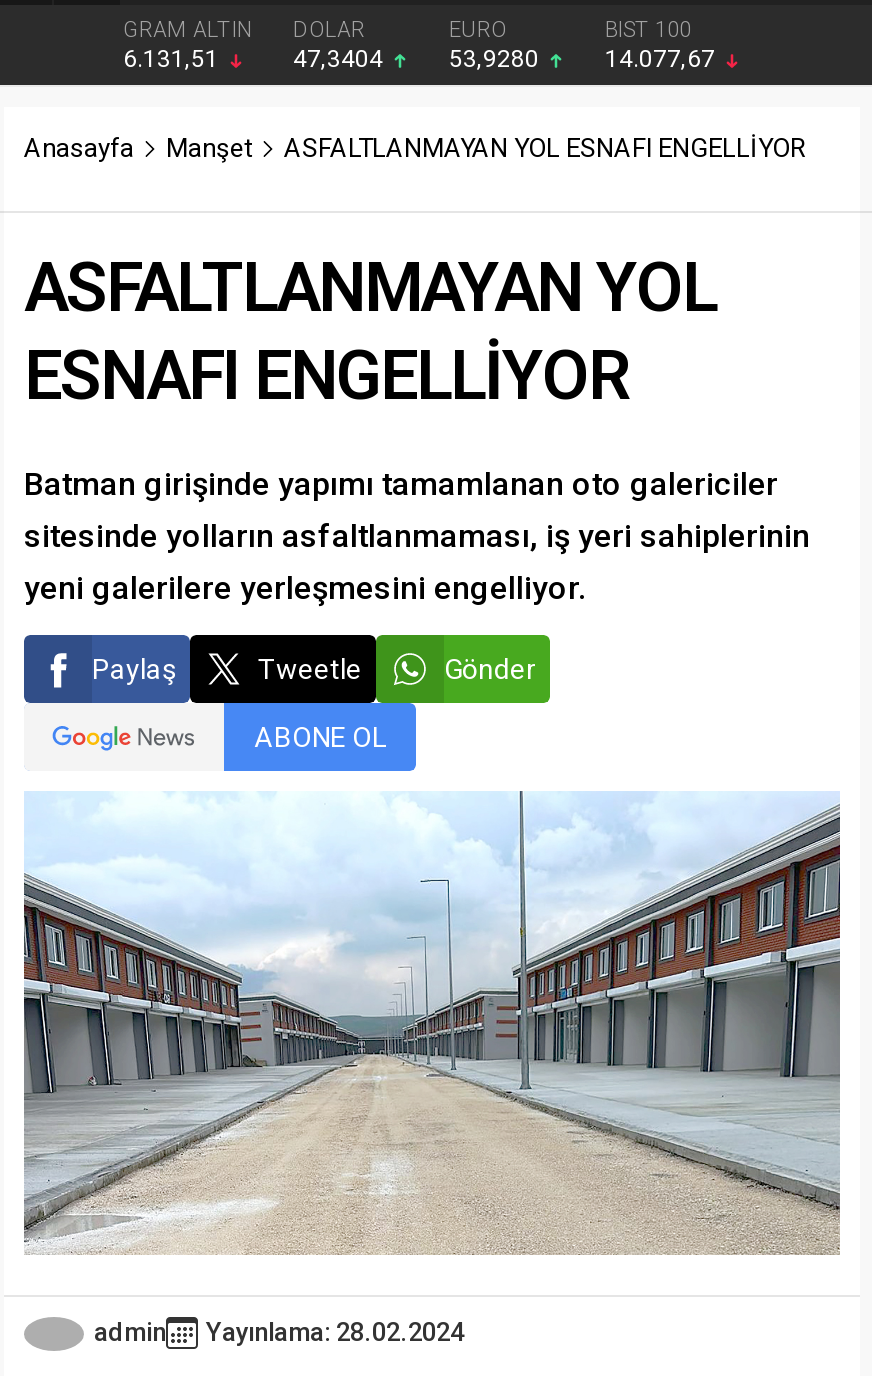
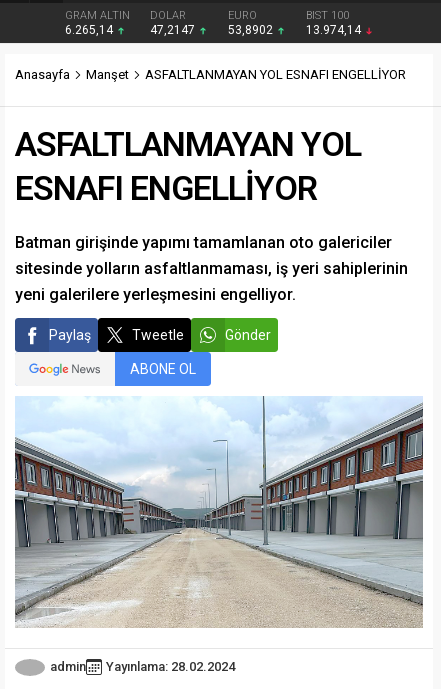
[123,45,225,73] 6.131,51 -> [64,23,115,37] 6.265,14
[293,45,389,73] 47,3404 -> [149,23,197,37] 47,2147
[449,45,545,73] 53,9280 -> [227,23,275,37] 53,8902
[605,45,721,73] 14.077,67 -> [305,23,363,37] 13.974,14

